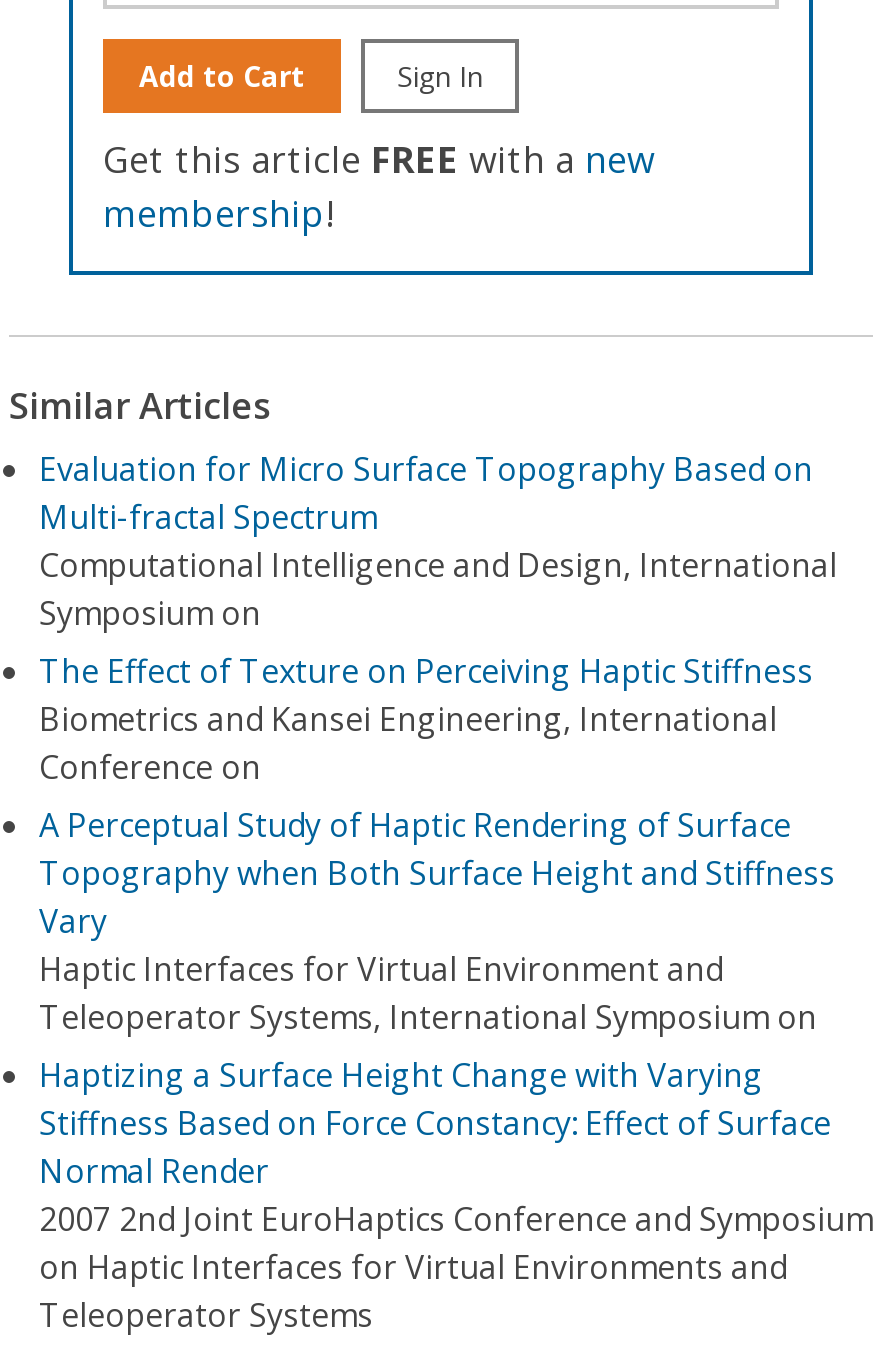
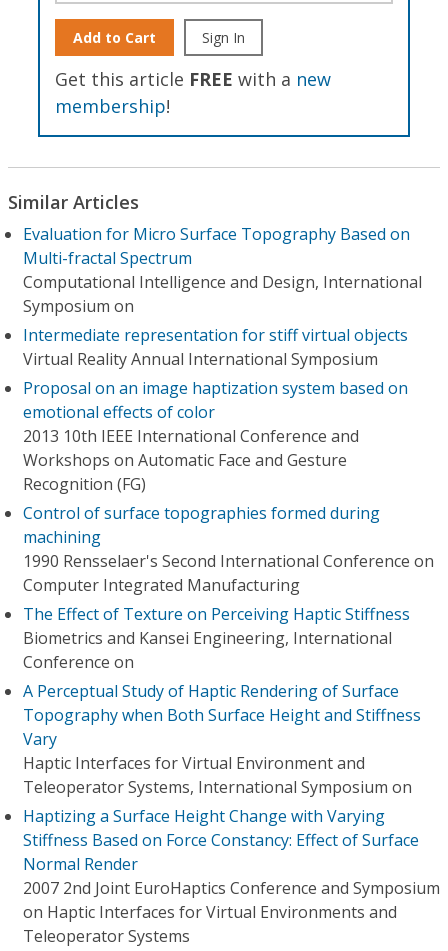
none -> [23,324,434,596] Intermediate representation for stiff virtual objects | Virtual Reality Annual International Symposium | Proposal on an image haptization system based on | emotional effects of color | 2013 10th IEEE International Conference and | Workshops on Automatic Face and Gesture | Recognition (FG) | Control of surface topographies formed during | machining | 1990 Rensselaer's Second International Conference on | Computer Integrated Manufacturing

